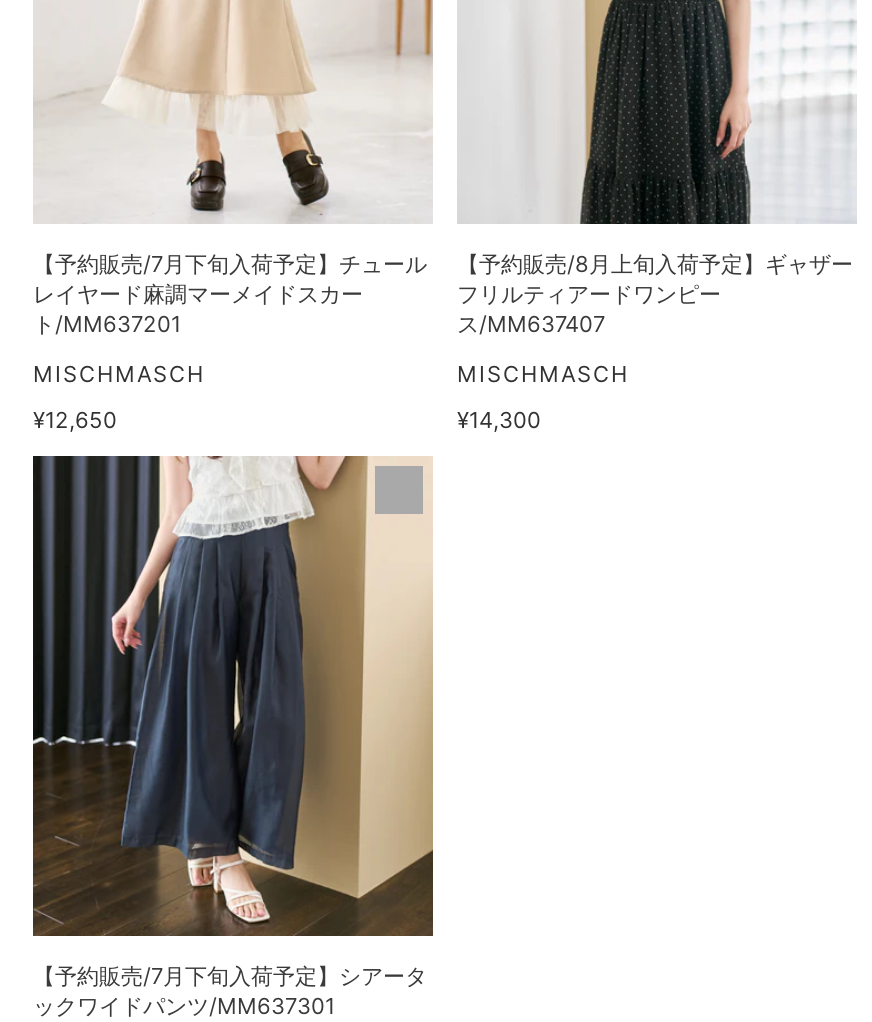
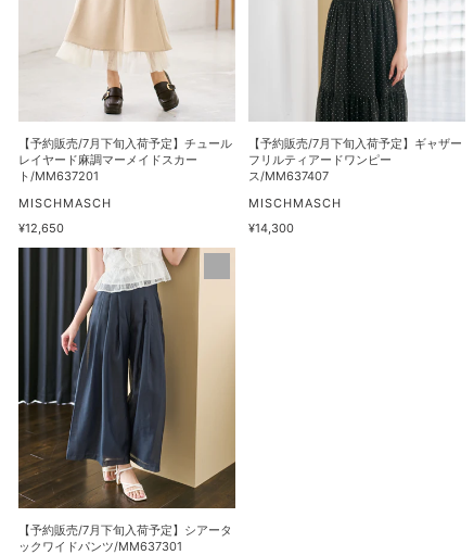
[457,249,853,277] 【予約販売/8月上旬入荷予定】ギャザー -> [248,135,462,151] 【予約販売/7月下旬入荷予定】ギャザー

